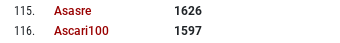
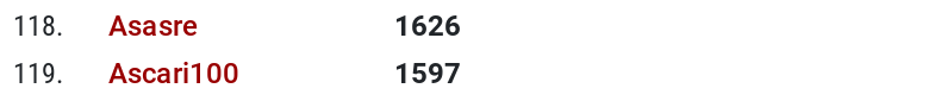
[14,4,91,18] 115. Asasre -> [13,10,197,43] 118. Asasre
[14,24,109,38] 116. Ascari100 -> [13,58,239,91] 119. Ascari100

